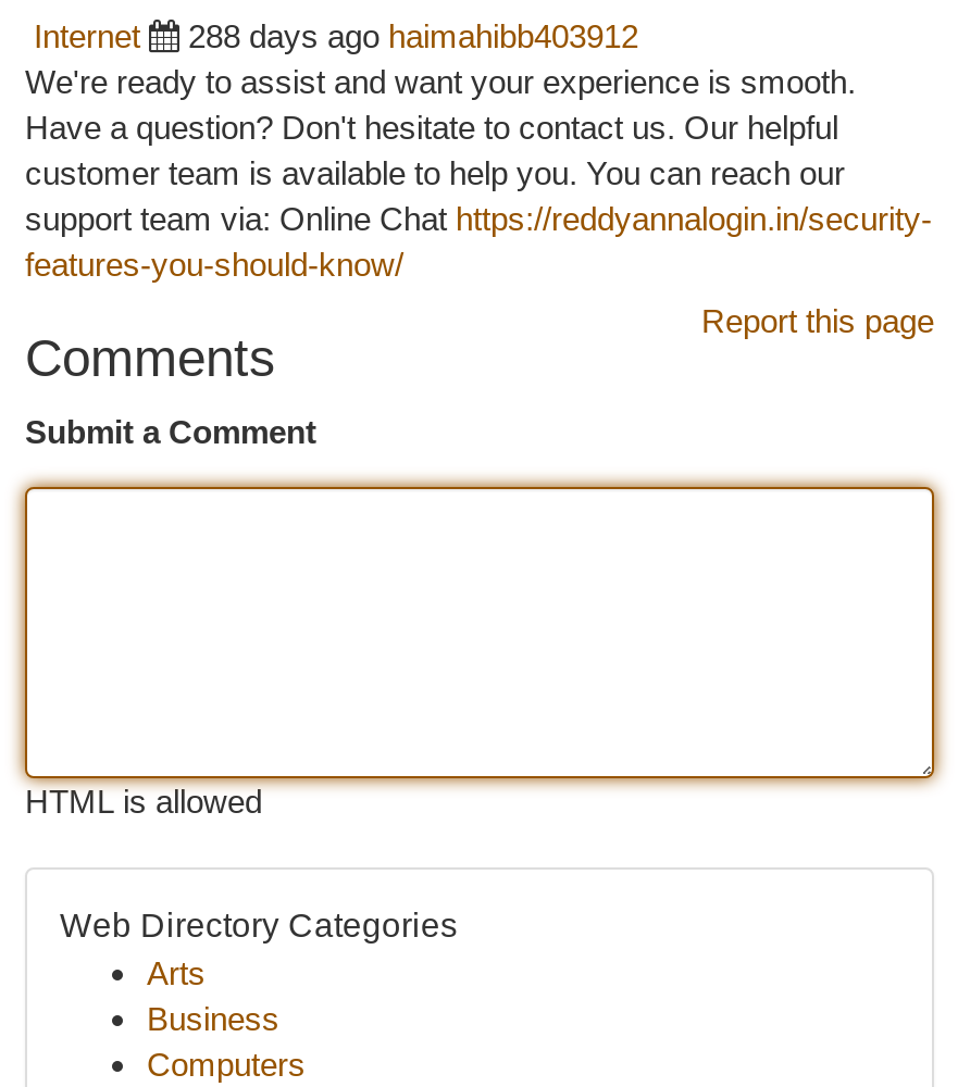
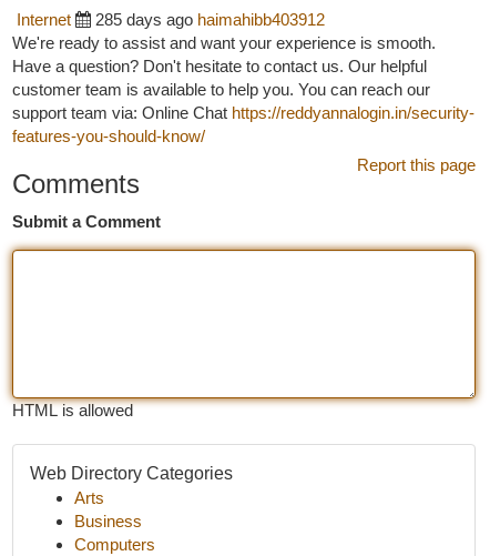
[188,17,638,54] 288 days ago haimahibb403912 -> [95,10,325,29] 285 days ago haimahibb403912

